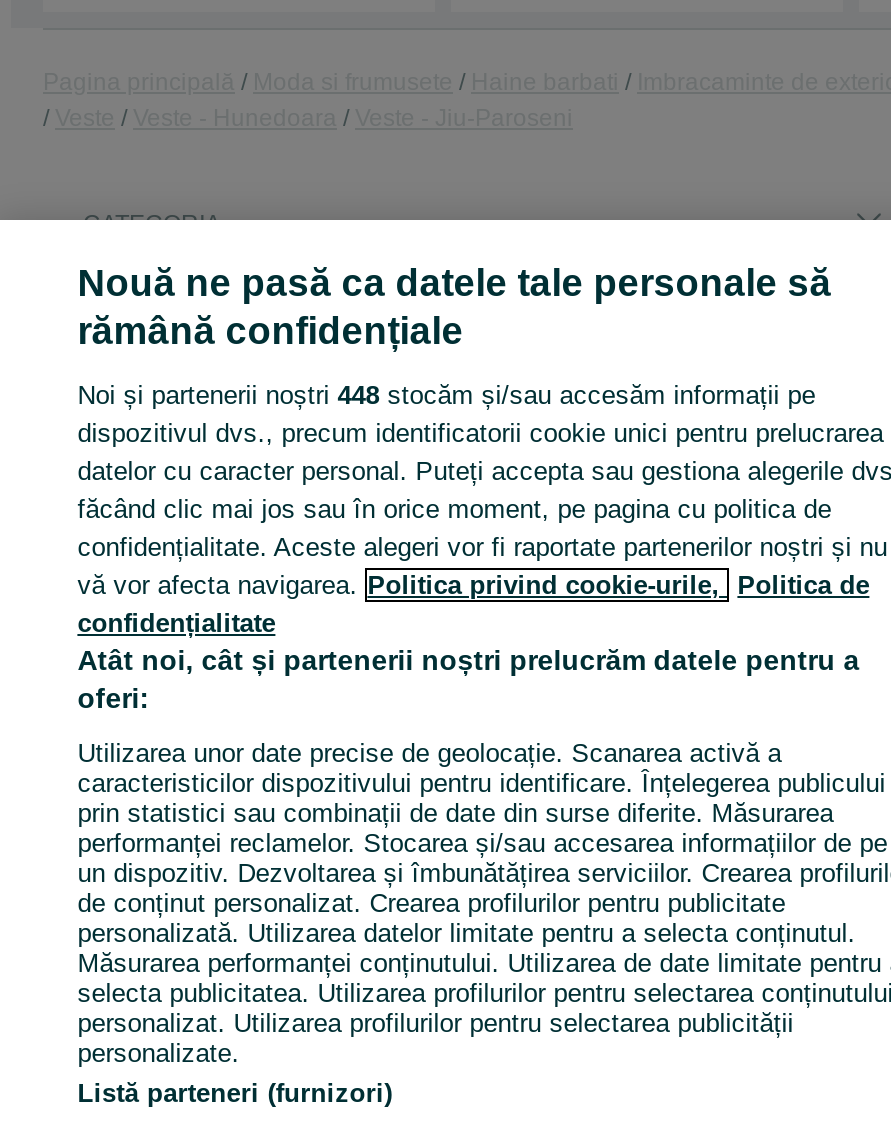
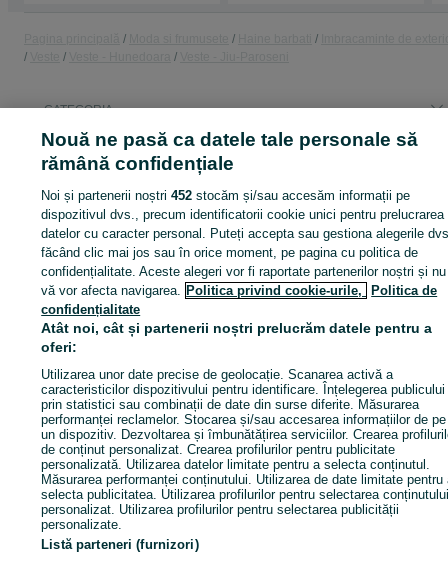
[77,380,815,410] Noi și partenerii noștri 448 stocăm și/sau accesăm informații pe -> [41,188,410,203] Noi și partenerii noștri 452 stocăm și/sau accesăm informații pe

